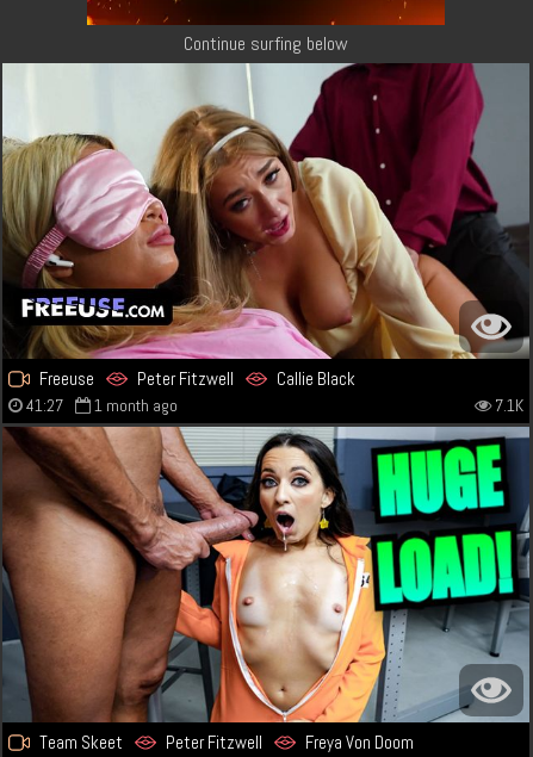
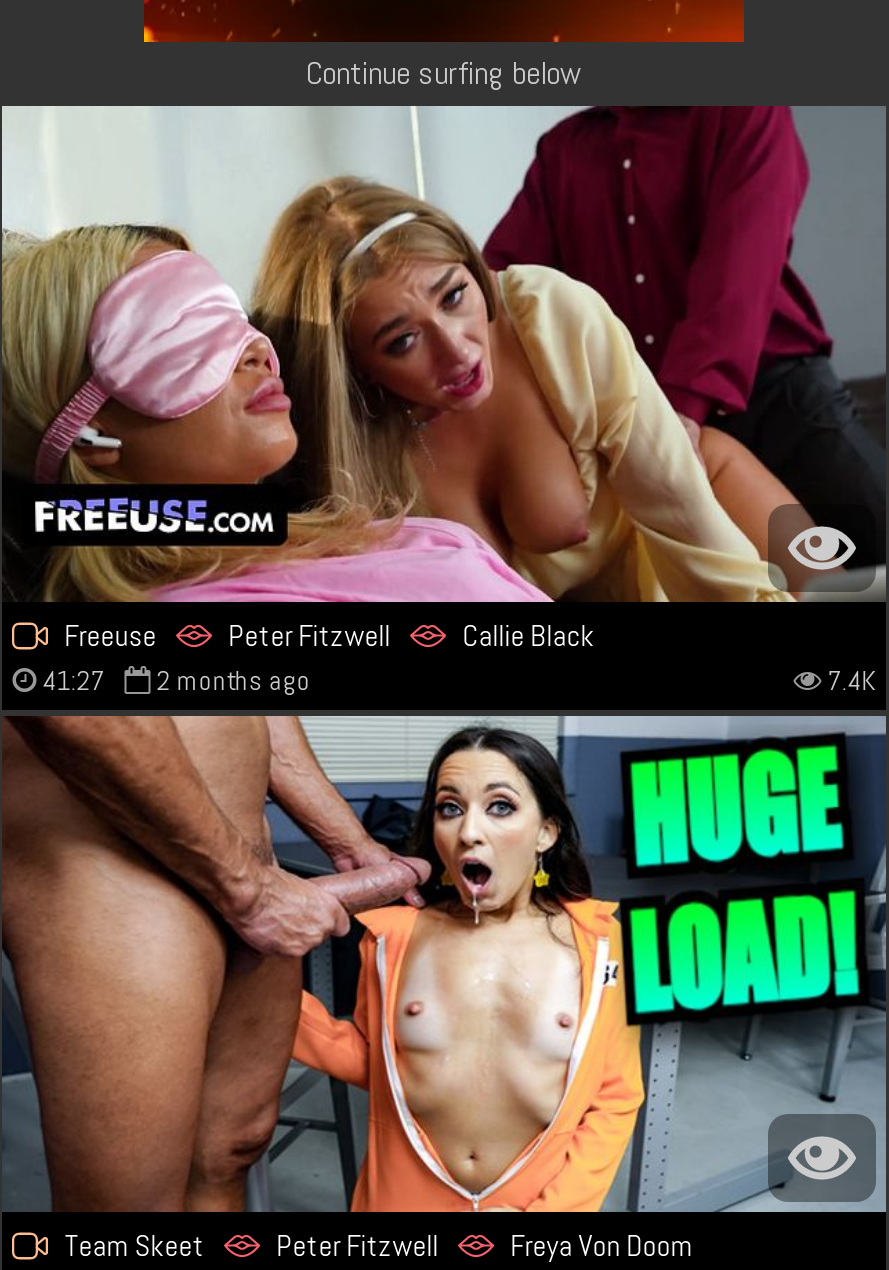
[94,395,523,416] 1 month ago | 7.1K -> [156,662,876,698] 2 months ago | 7.4K

